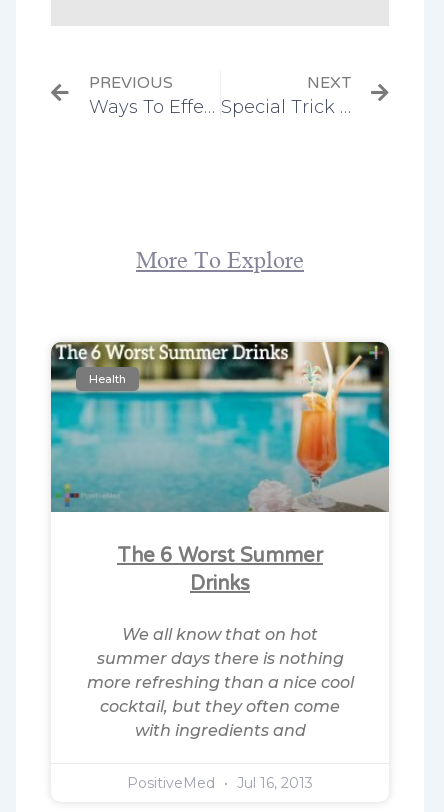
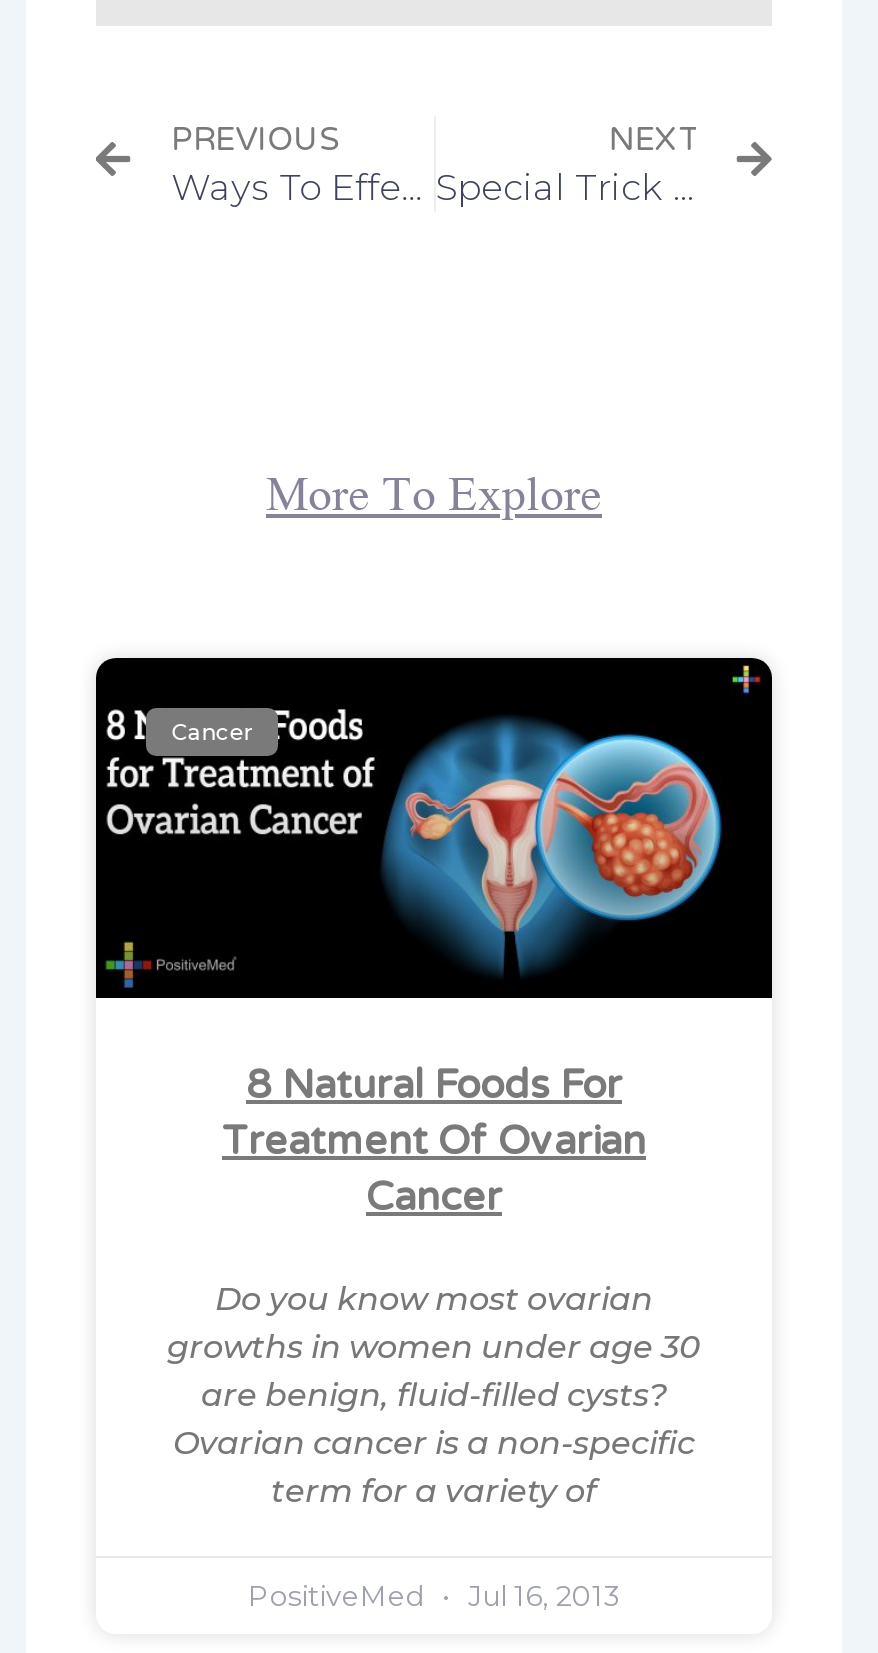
[50,341,390,513] [image] | Health -> [94,656,774,1000] [image] | Cancer
[117,544,323,596] The 6 Worst Summer | Drinks -> [222,1061,646,1221] 8 Natural Foods For | Treatment Of Ovarian | Cancer
[86,625,353,740] We all know that on hot | summer days there is nothing | more refreshing than a nice cool | cocktail, but they often come | with ingredients and -> [167,1279,701,1509] Do you know most ovarian | growths in women under age 30 | are benign, fluid-filled cysts? | Ovarian cancer is a non-specific | term for a variety of

